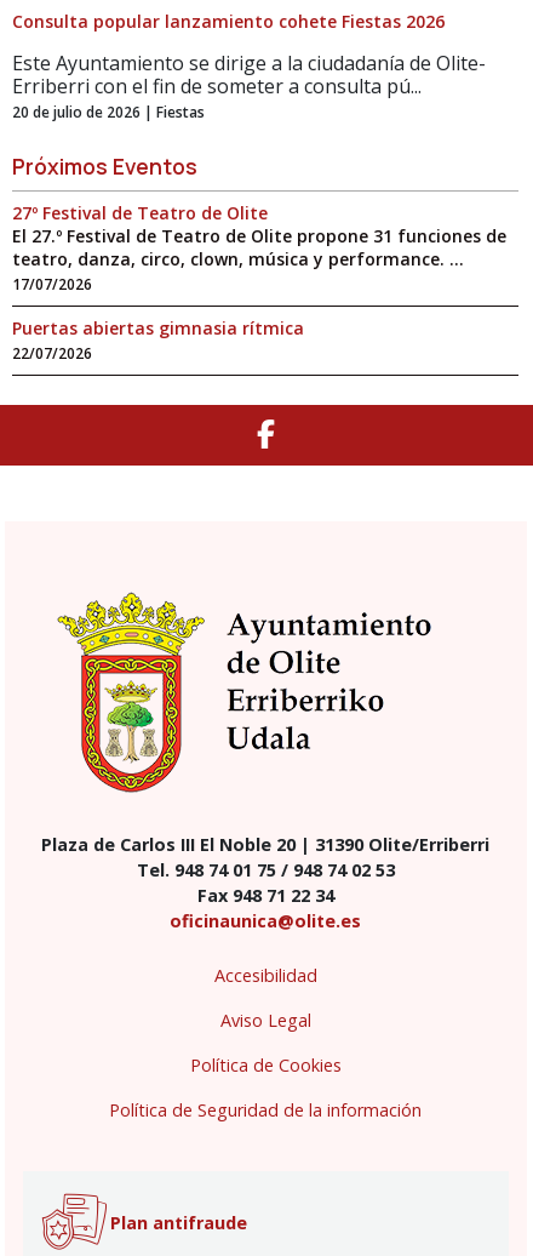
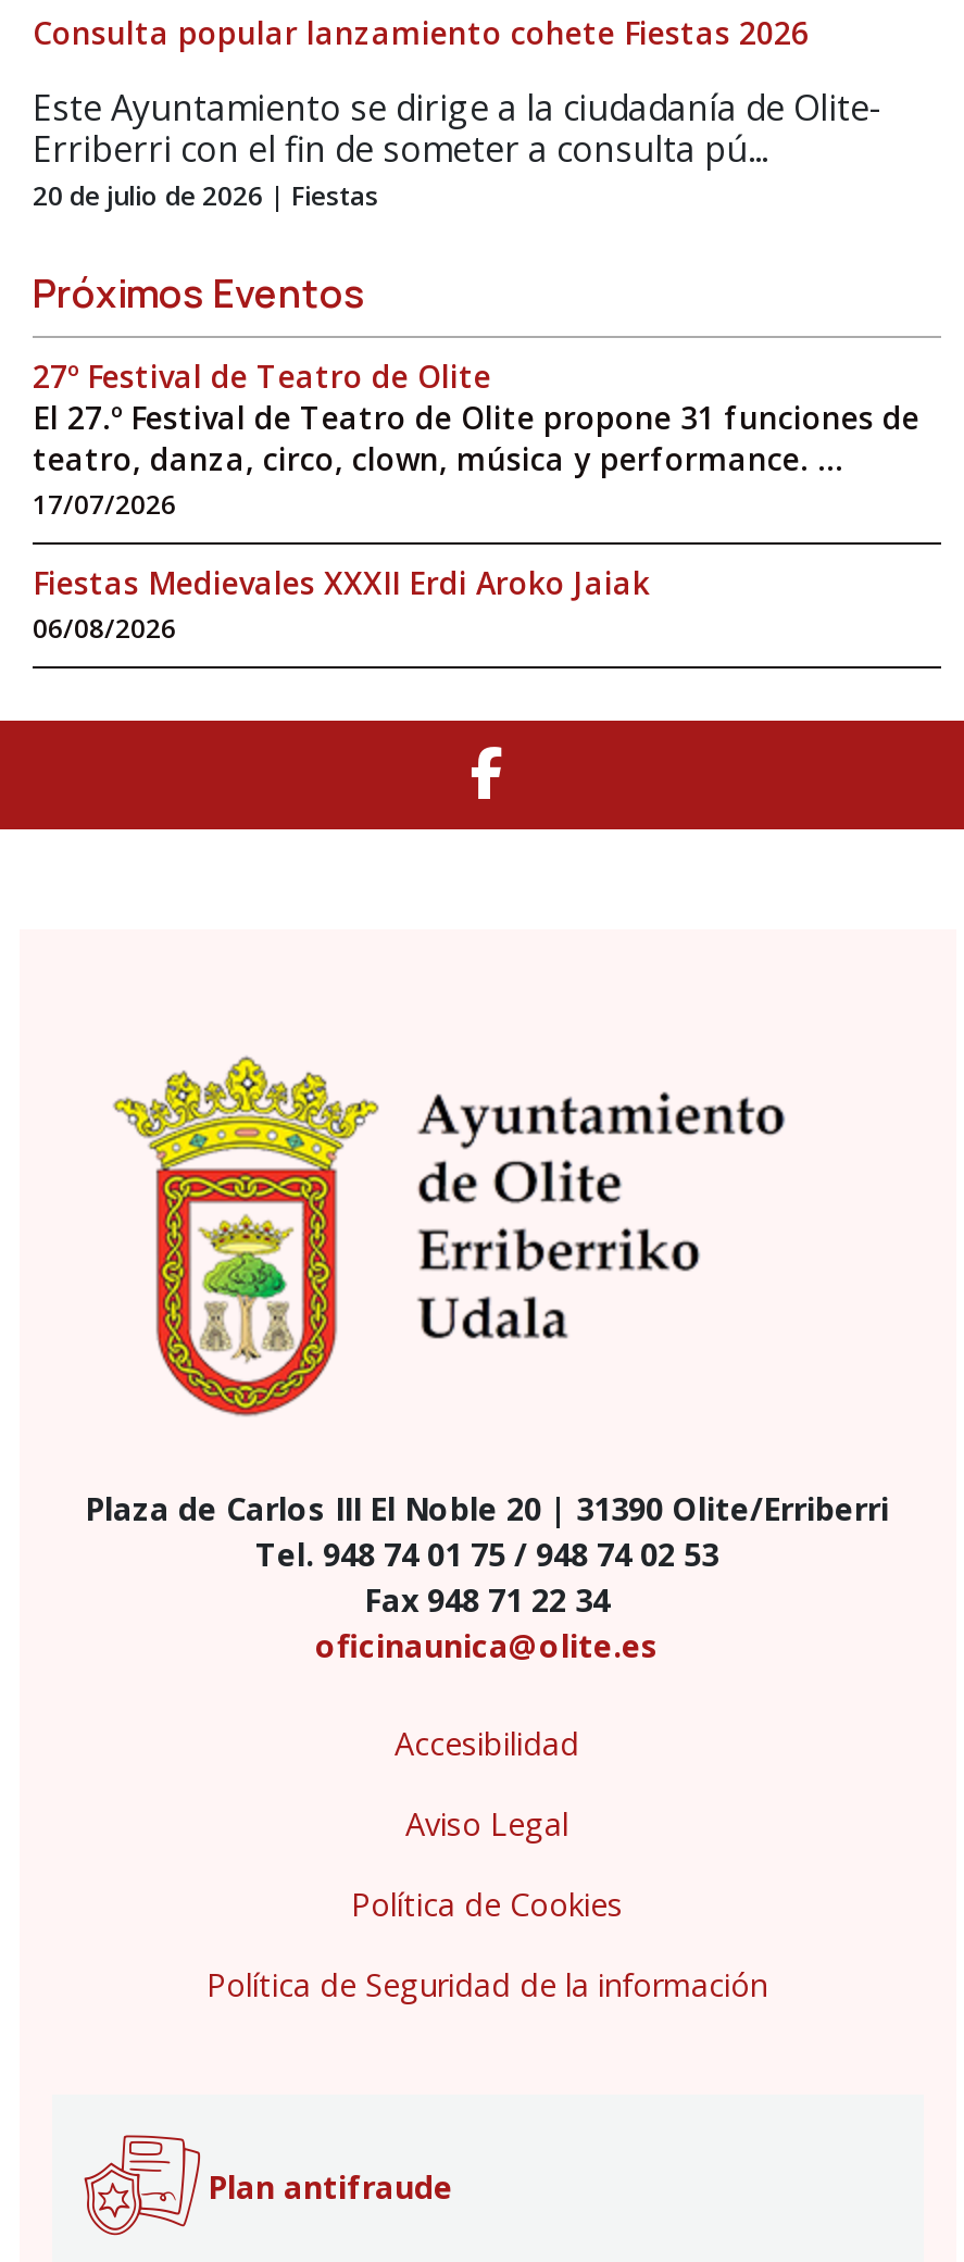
[12,317,304,364] Puertas abiertas gimnasia rítmica | 22/07/2026 -> [33,562,650,647] Fiestas Medievales XXXII Erdi Aroko Jaiak | 06/08/2026

